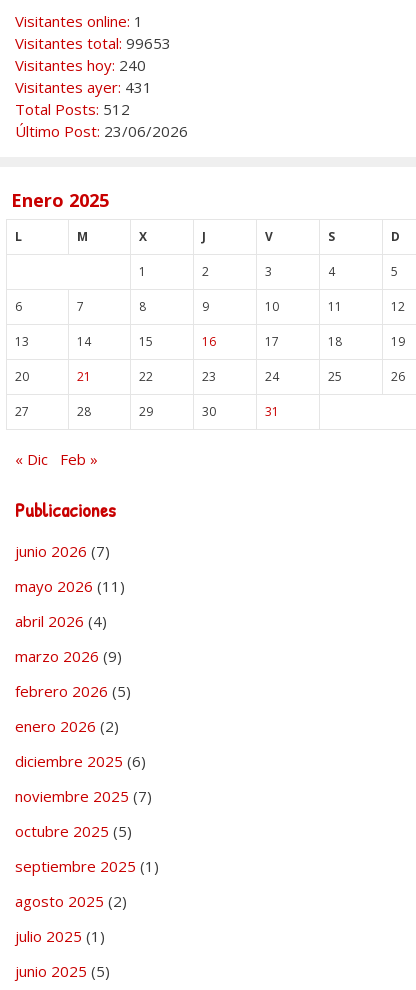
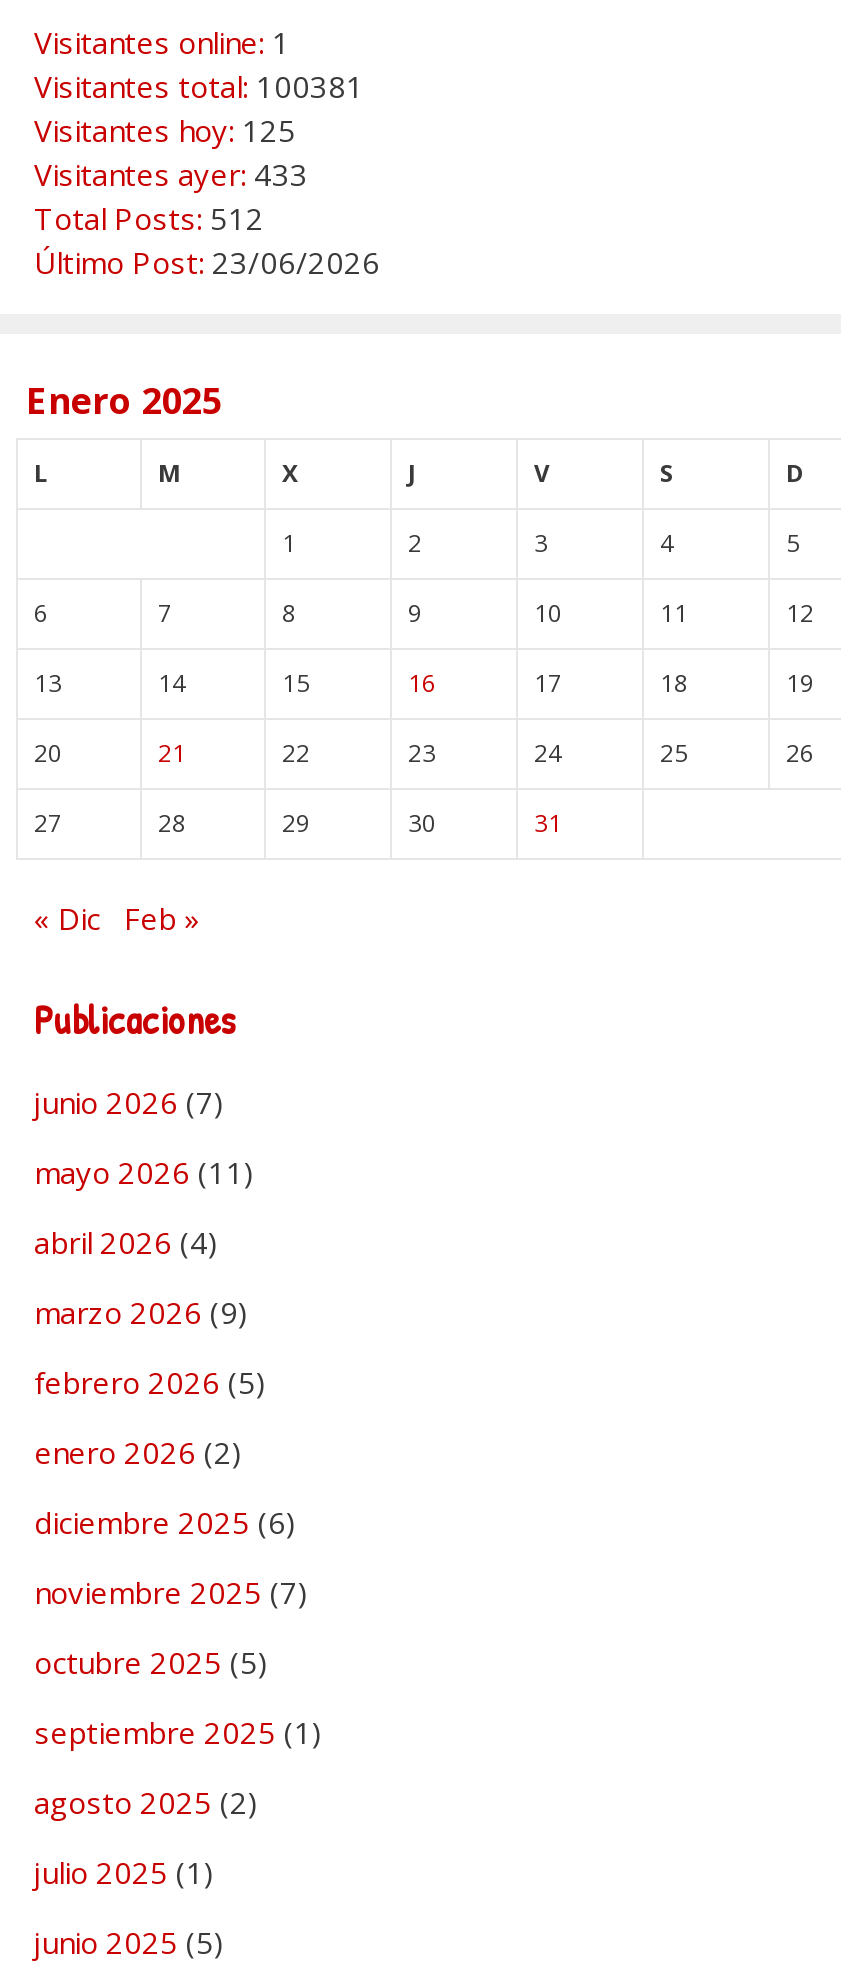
[15,33,171,53] Visitantes total: 99653 -> [34,66,364,106] Visitantes total: 100381
[15,55,146,75] Visitantes hoy: 240 -> [34,110,296,150] Visitantes hoy: 125
[15,77,152,97] Visitantes ayer: 431 -> [34,154,308,194] Visitantes ayer: 433

